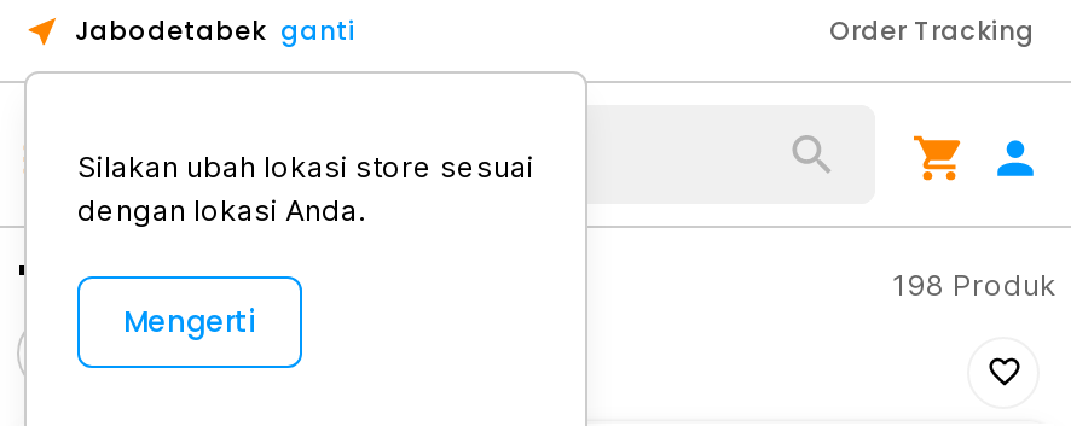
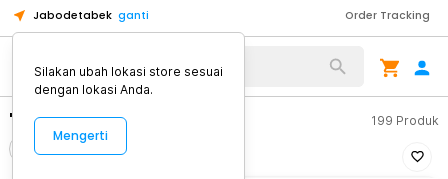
[892,267,1056,303] 198 Produk -> [371,113,439,128] 199 Produk

